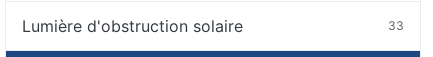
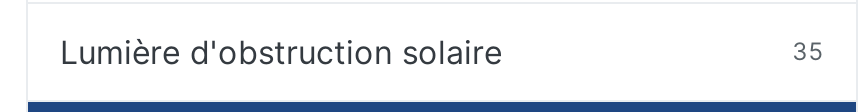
[388,18,404,33] 33 -> [792,36,824,66] 35

